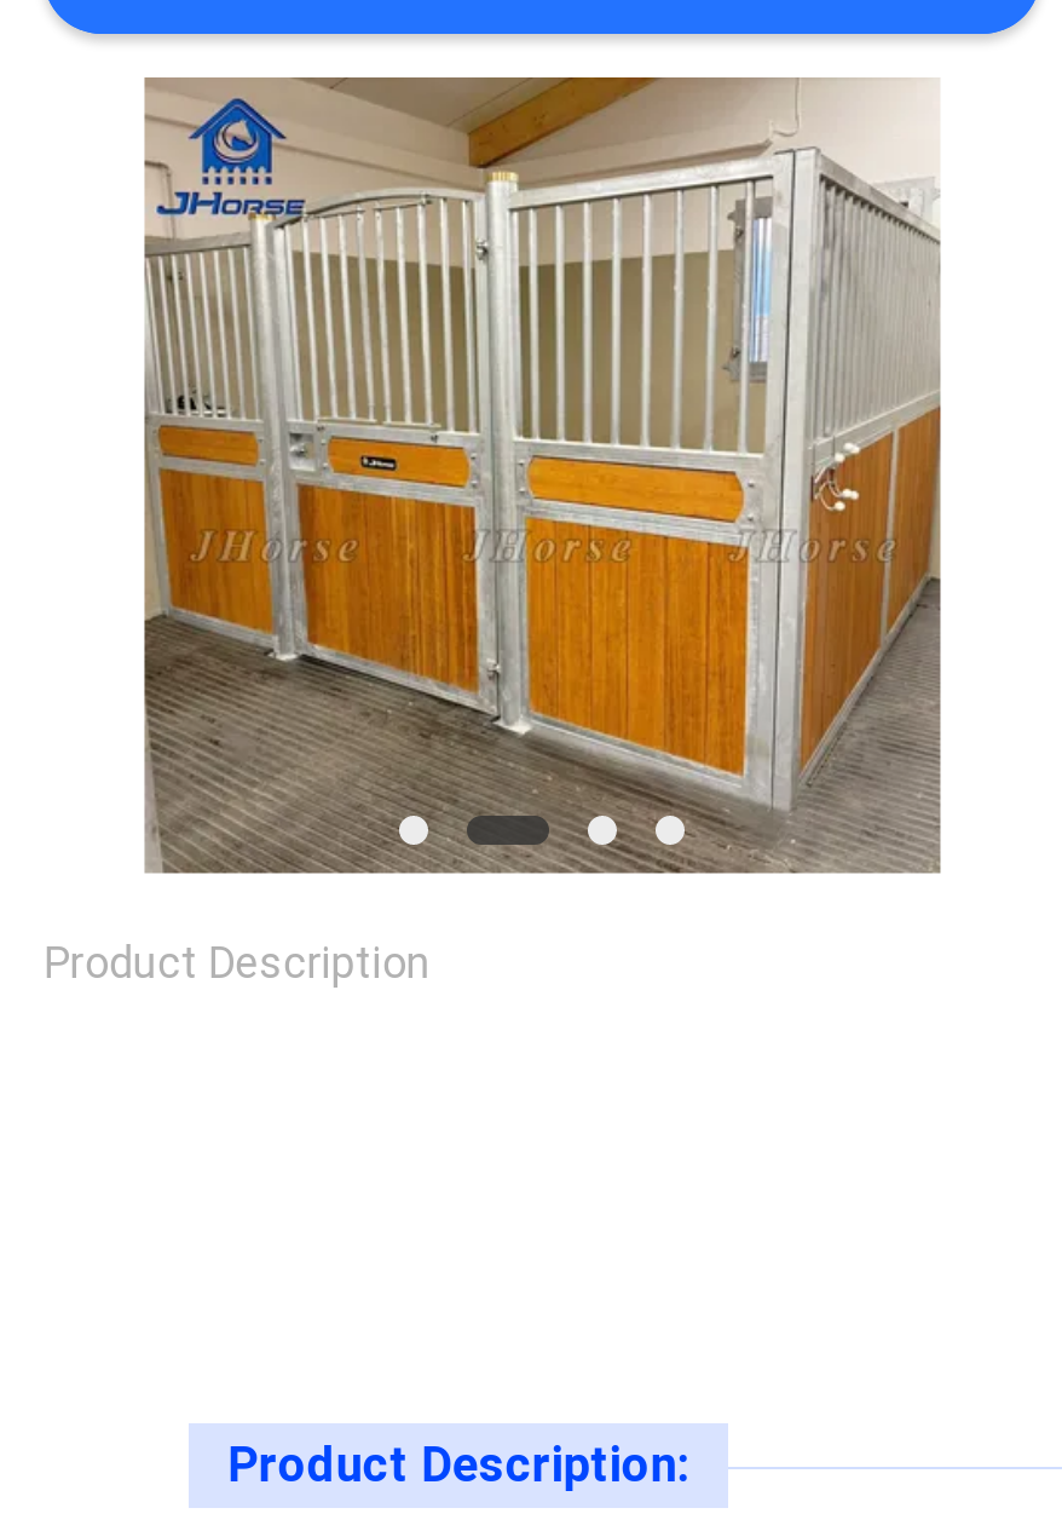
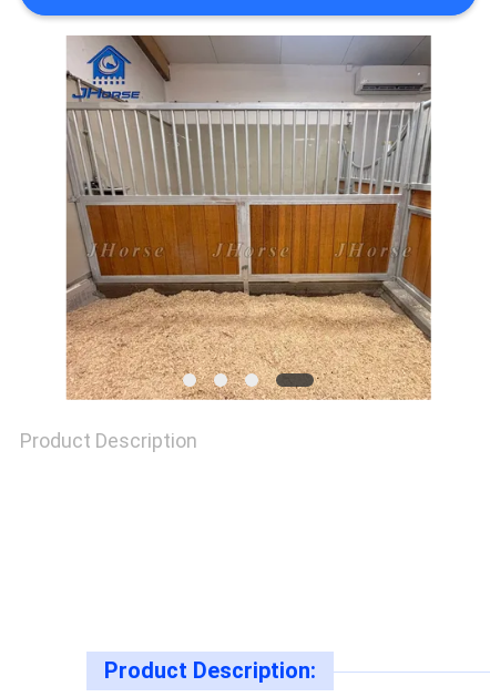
[145,75,941,874] [image] -> [67,35,432,400] [image]

